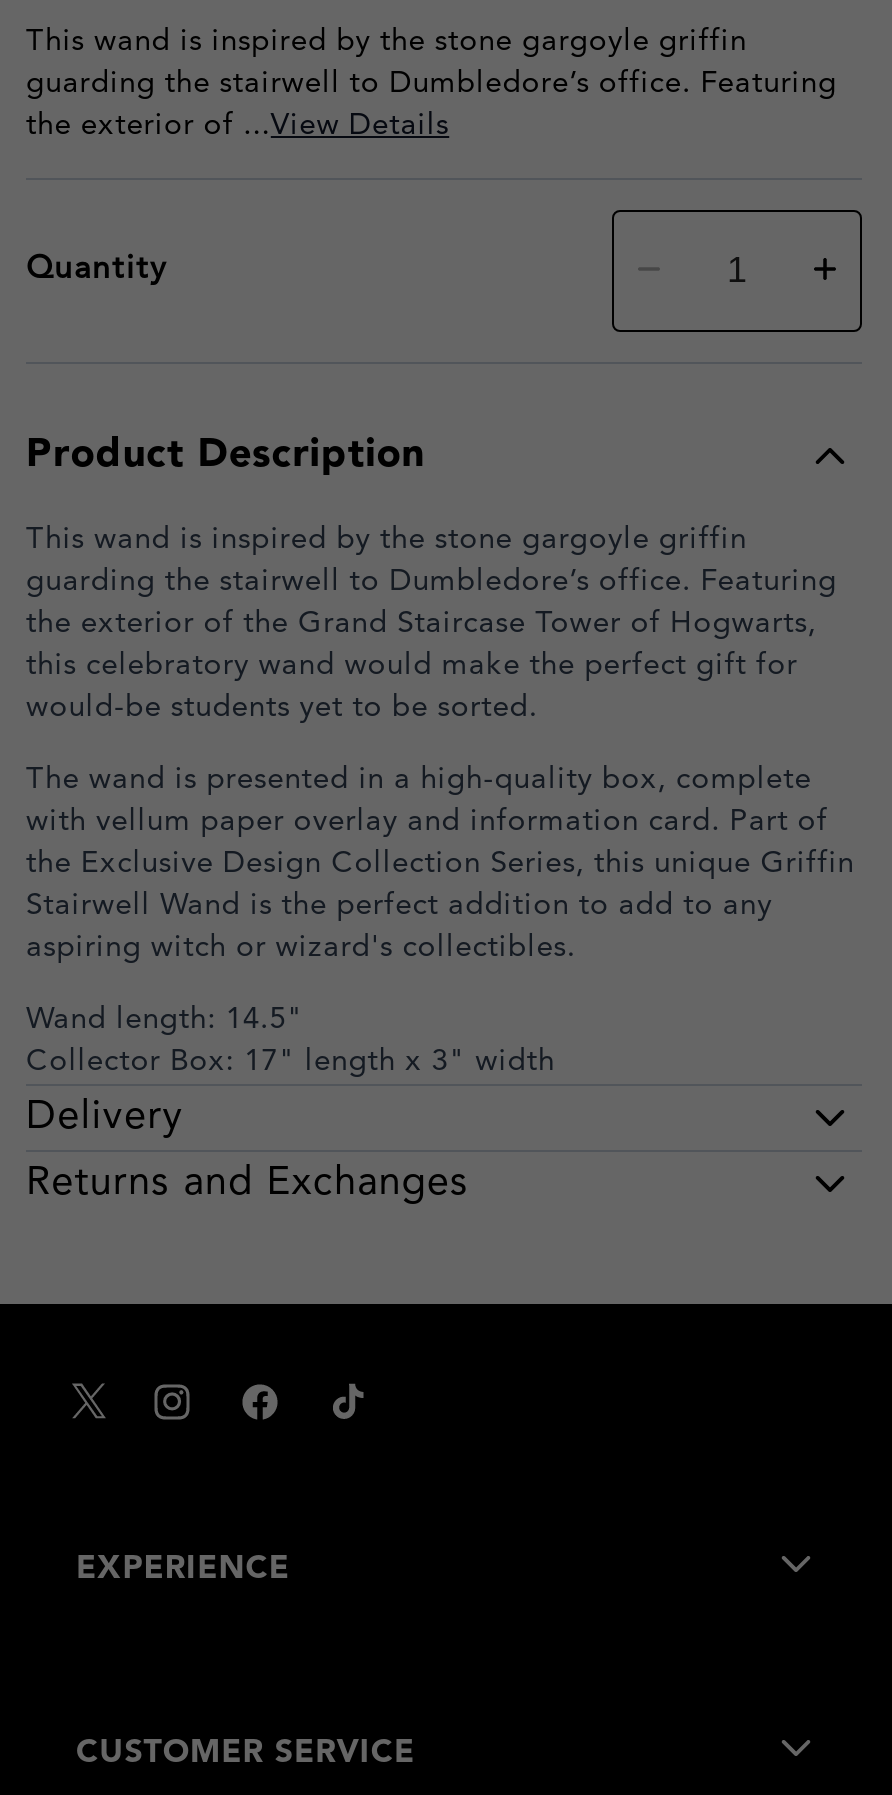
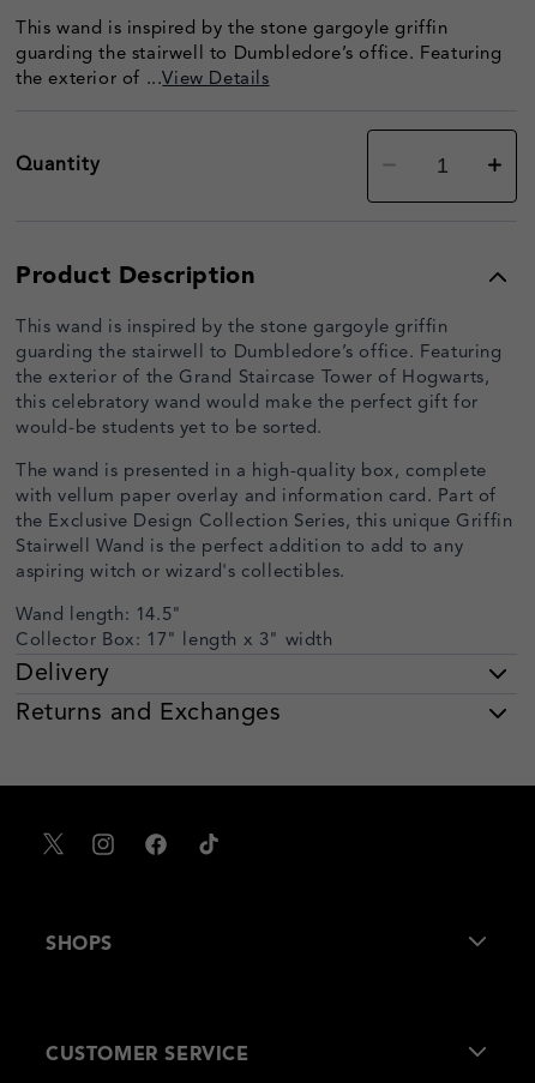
[76,1554,290,1586] EXPERIENCE -> [46,936,113,955] SHOPS

